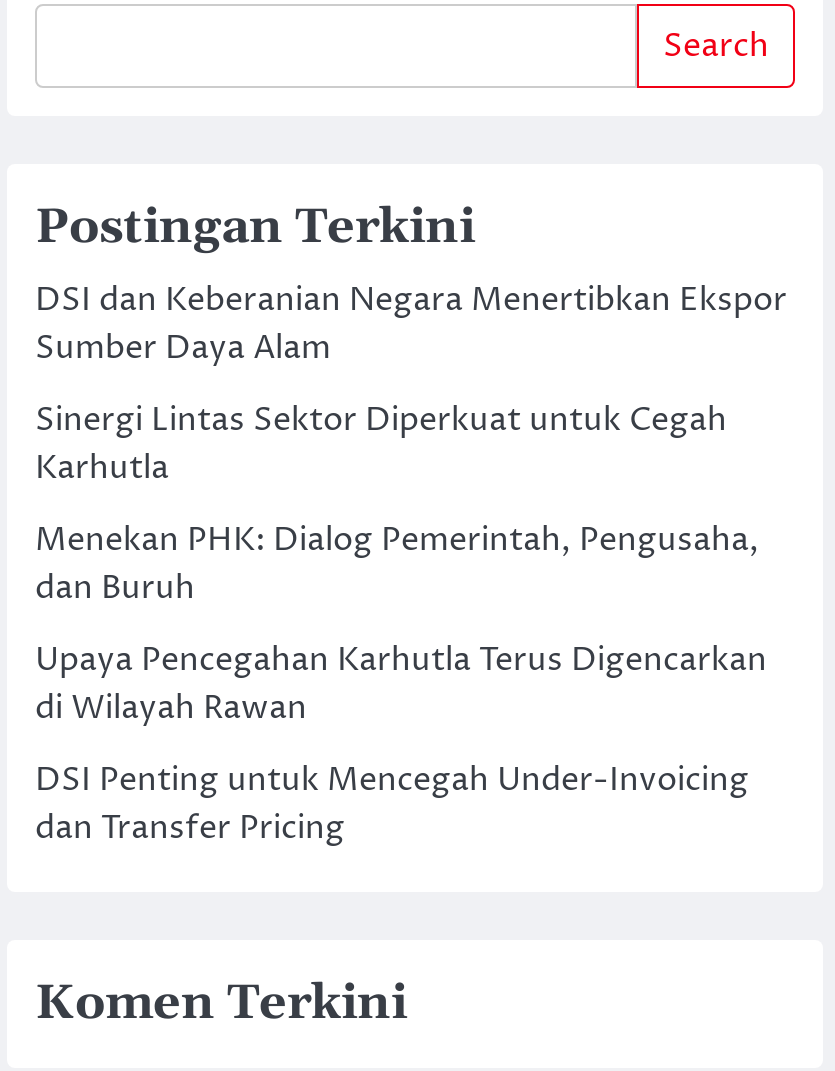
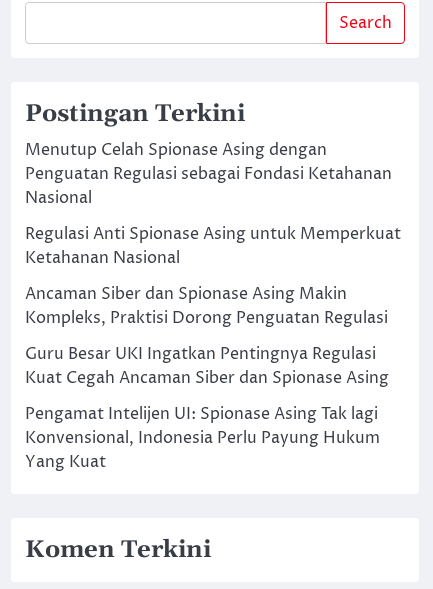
[35,279,787,371] DSI dan Keberanian Negara Menertibkan Ekspor | Sumber Daya Alam -> [25,139,392,209] Menutup Celah Spionase Asing dengan | Penguatan Regulasi sebagai Fondasi Ketahanan | Nasional
[35,399,727,491] Sinergi Lintas Sektor Diperkuat untuk Cegah | Karhutla -> [25,223,401,269] Regulasi Anti Spionase Asing untuk Memperkuat | Ketahanan Nasional
[35,519,759,611] Menekan PHK: Dialog Pemerintah, Pengusaha, | dan Buruh -> [25,283,388,329] Ancaman Siber dan Spionase Asing Makin | Kompleks, Praktisi Dorong Penguatan Regulasi
[35,639,767,731] Upaya Pencegahan Karhutla Terus Digencarkan | di Wilayah Rawan -> [25,343,389,389] Guru Besar UKI Ingatkan Pentingnya Regulasi | Kuat Cegah Ancaman Siber dan Spionase Asing
[35,759,749,851] DSI Penting untuk Mencegah Under-Invoicing | dan Transfer Pricing -> [25,403,380,473] Pengamat Intelijen UI: Spionase Asing Tak lagi | Konvensional, Indonesia Perlu Payung Hukum | Yang Kuat

